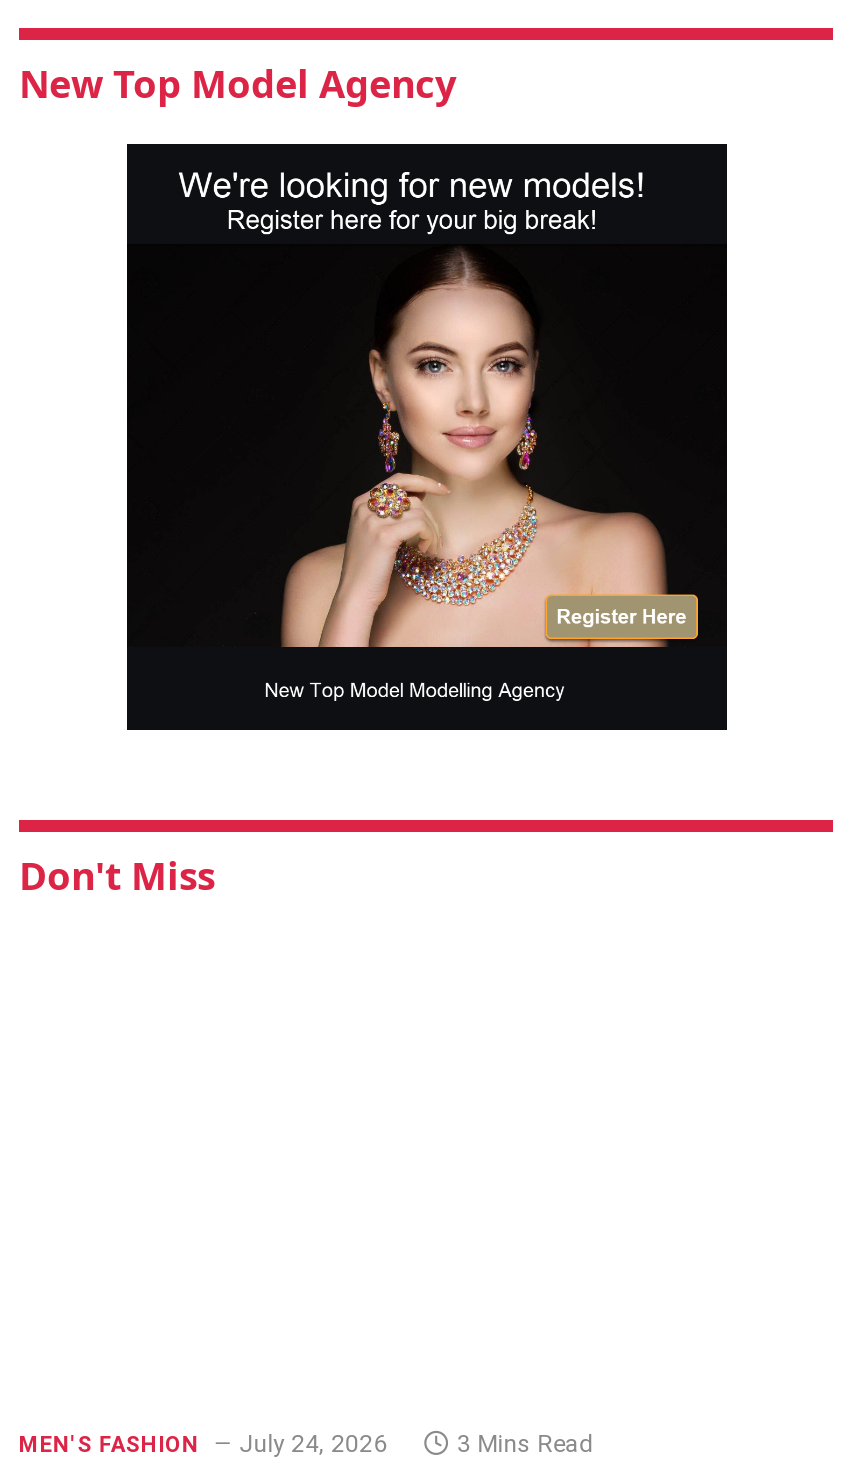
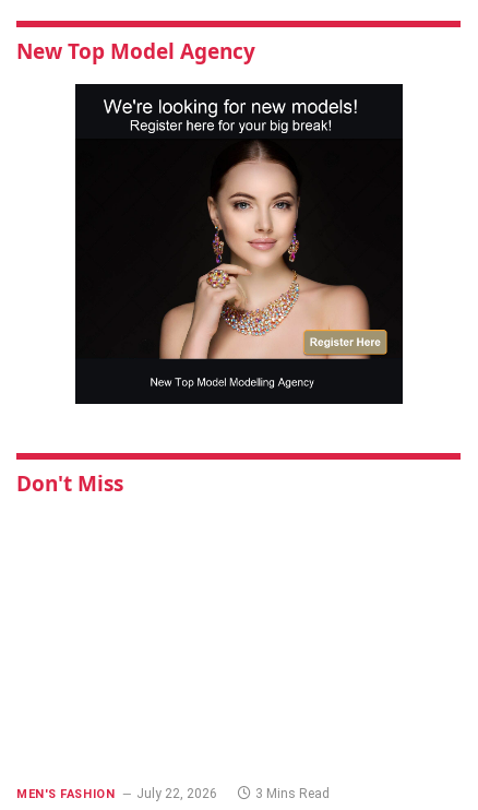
[19,1430,387,1458] MEN'S FASHION July 24, 2026 -> [16,786,217,801] MEN'S FASHION July 22, 2026

